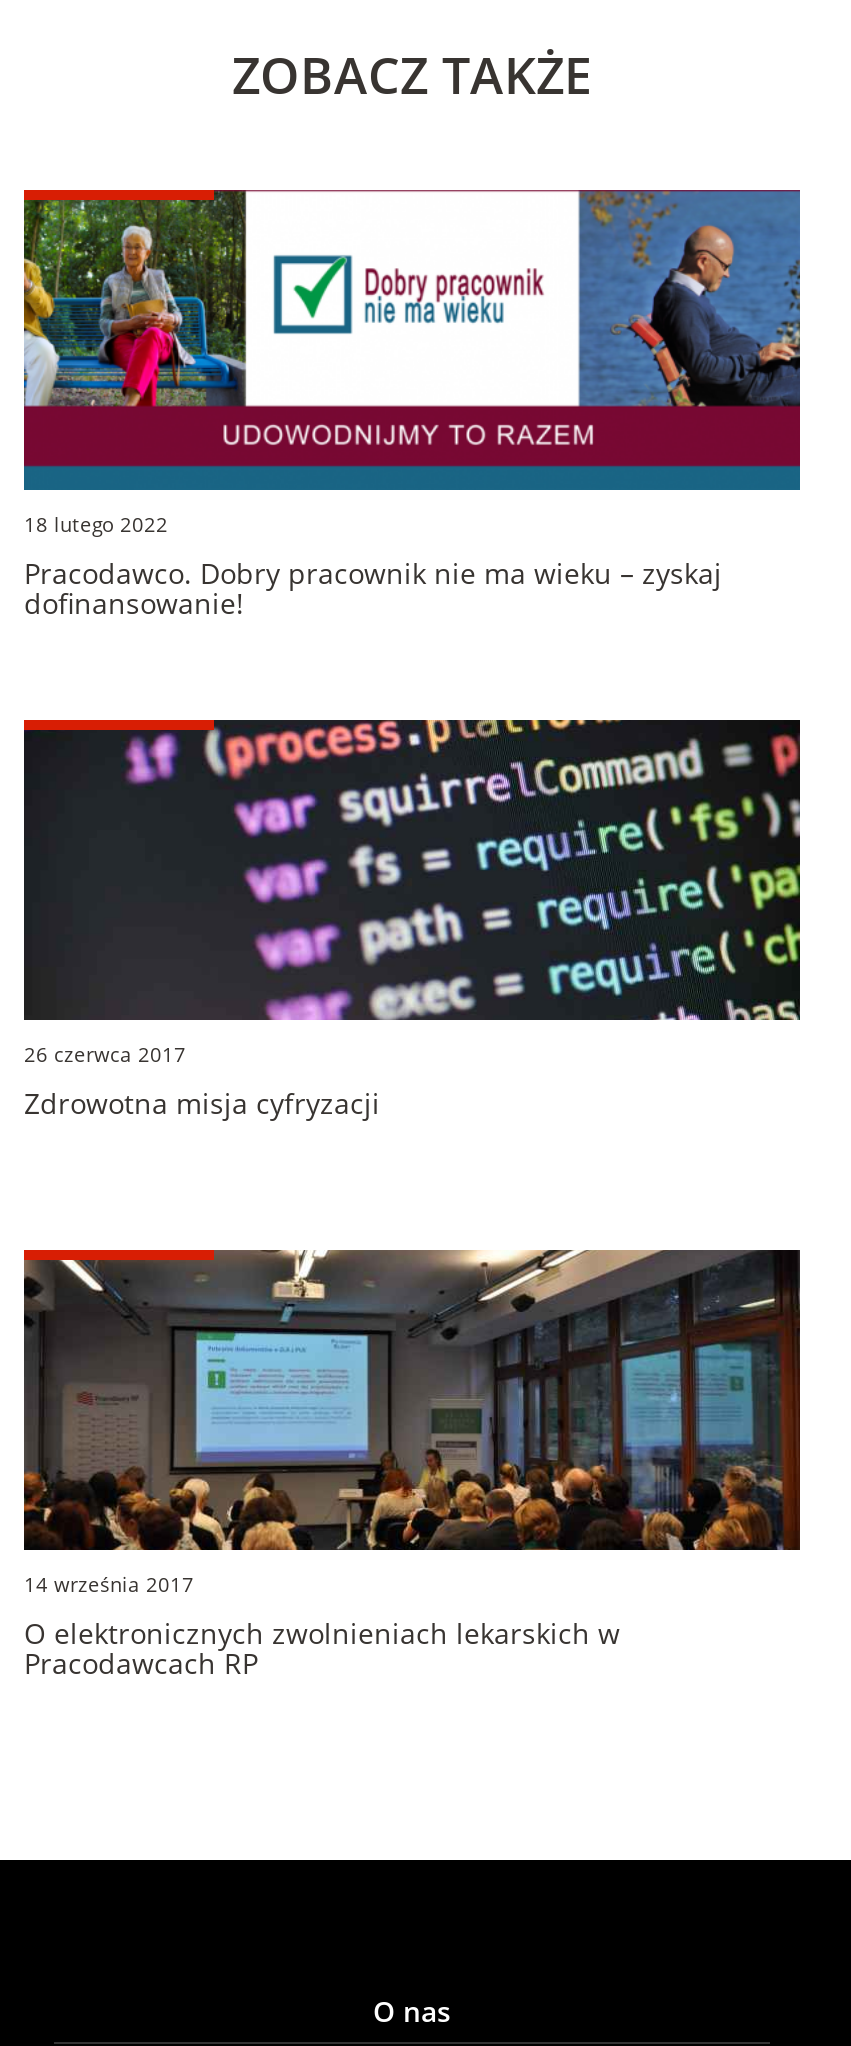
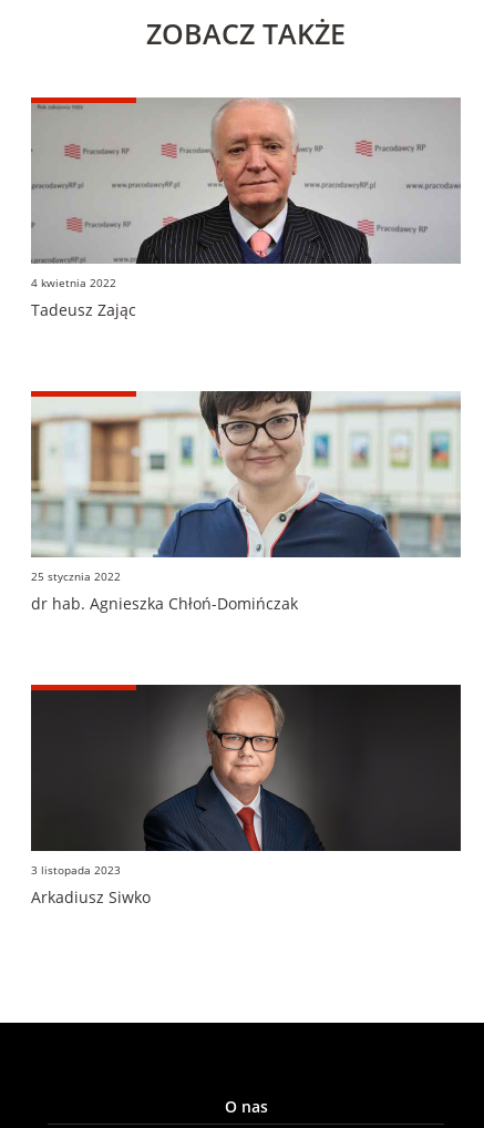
[22,190,802,622] [image] | 18 lutego 2022 | Pracodawco. Dobry pracownik nie ma wieku – zyskaj | dofinansowanie! -> [30,98,461,320] [image] | 4 kwietnia 2022 | Tadeusz Zając
[22,718,802,1122] [image] | 26 czerwca 2017 | Zdrowotna misja cyfryzacji -> [30,390,461,614] [image] | 25 stycznia 2022 | dr hab. Agnieszka Chłoń-Domińczak
[22,1248,798,1682] [image] | 14 września 2017 | O elektronicznych zwolnieniach lekarskich w | Pracodawcach RP -> [31,684,460,907] [image] | 3 listopada 2023 | Arkadiusz Siwko

